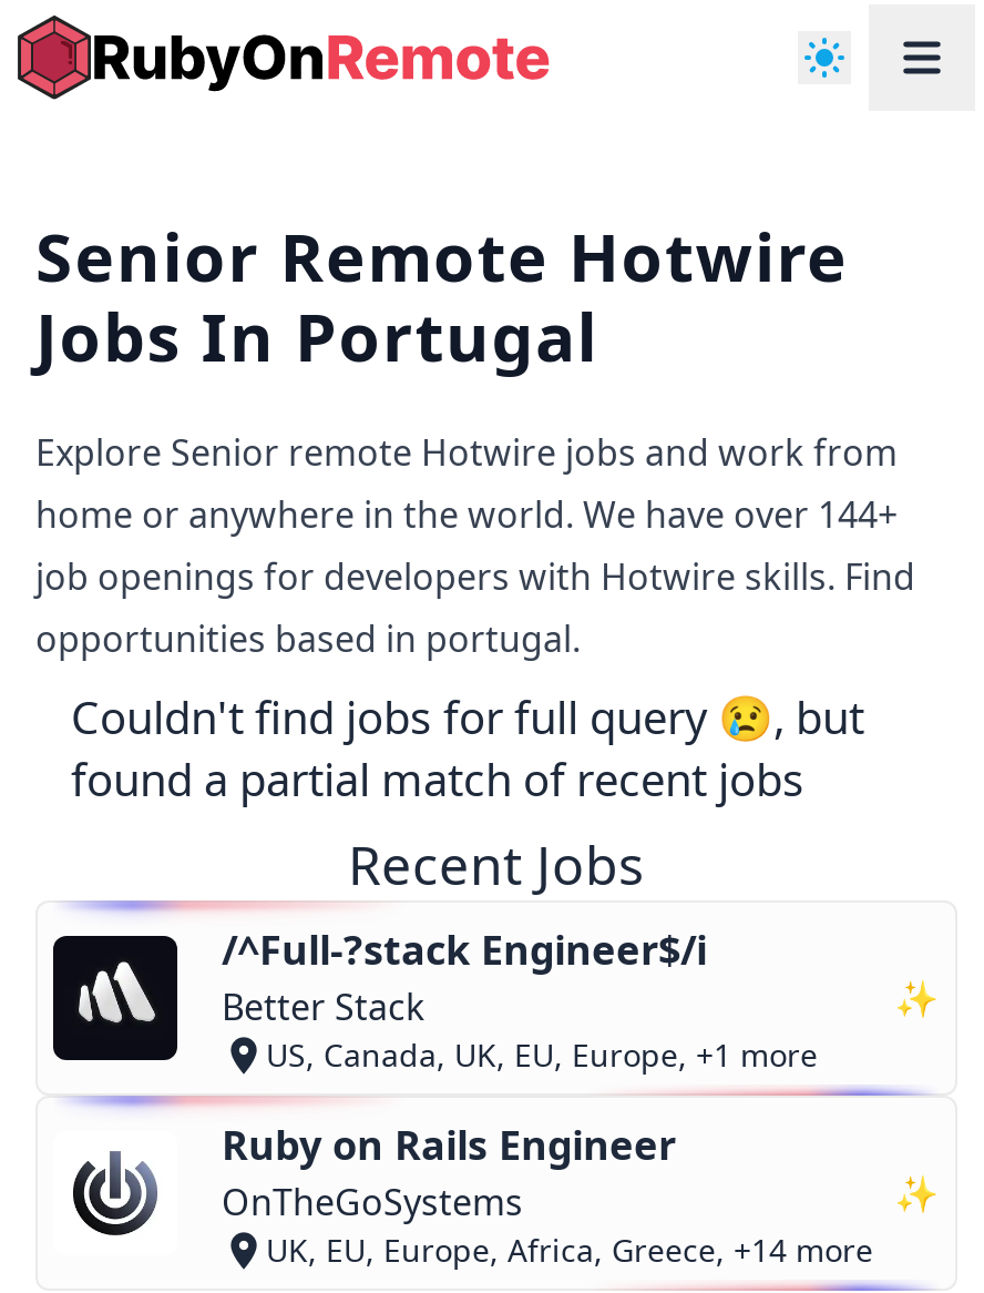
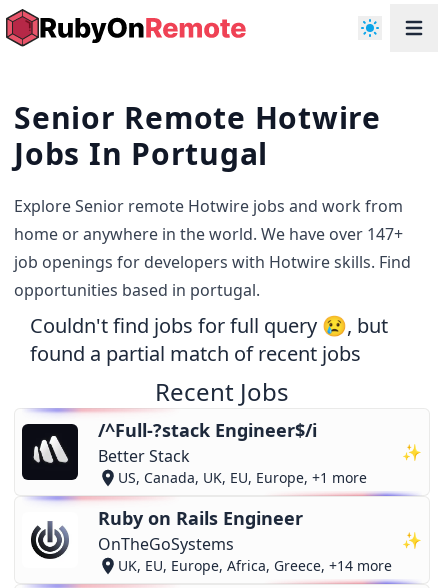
[35,490,898,539] home or anywhere in the world. We have over 144+ -> [14,223,403,245] home or anywhere in the world. We have over 147+

